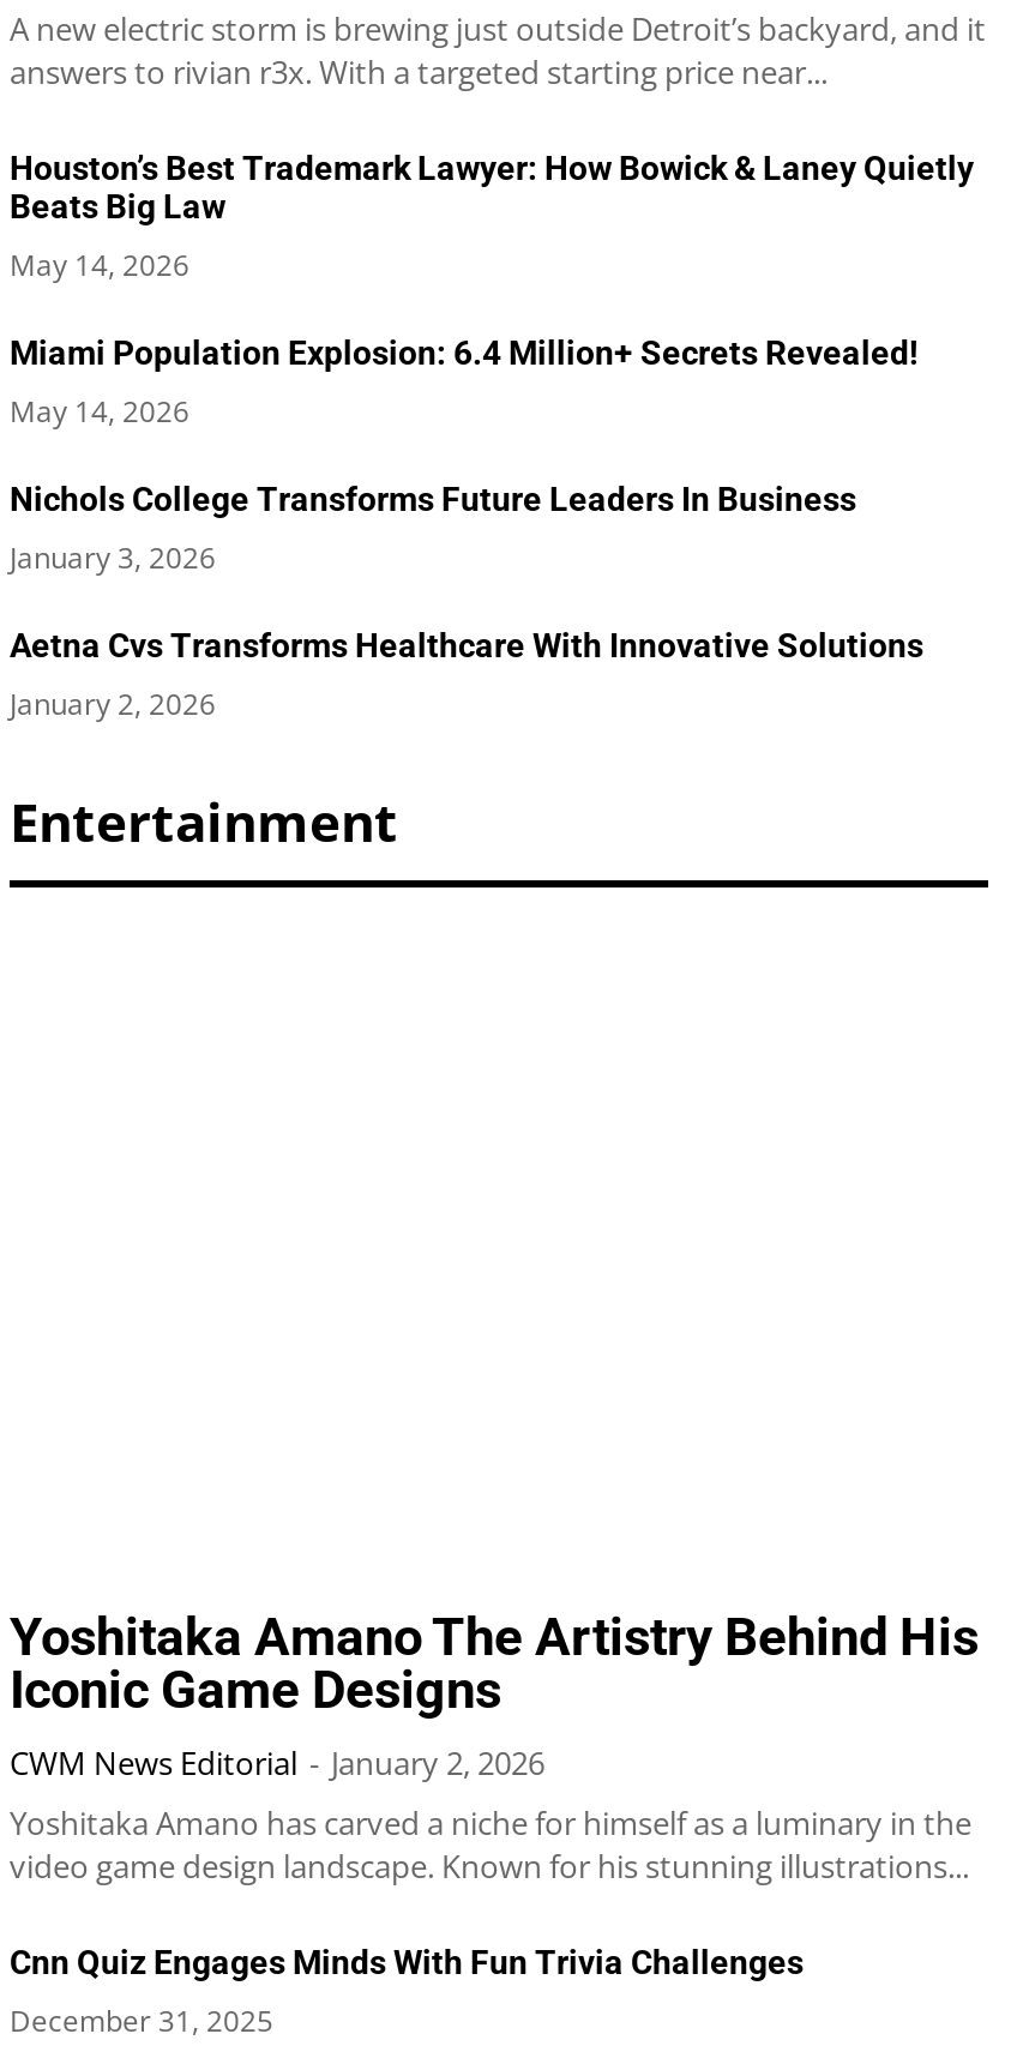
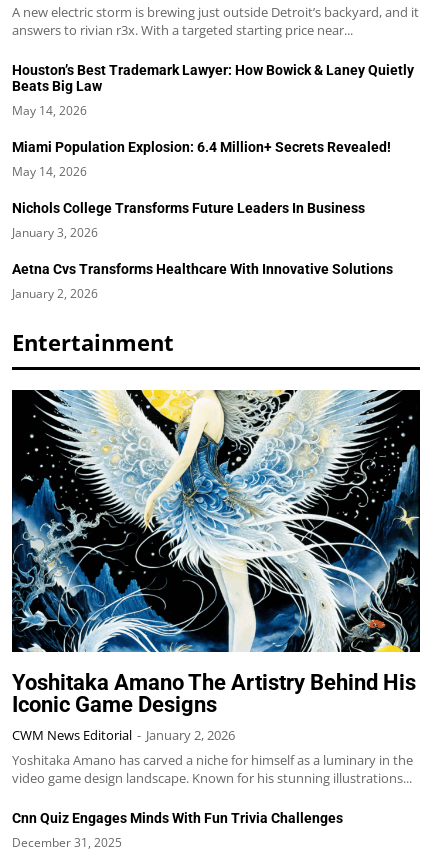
none -> [11,389,421,653] [image]

